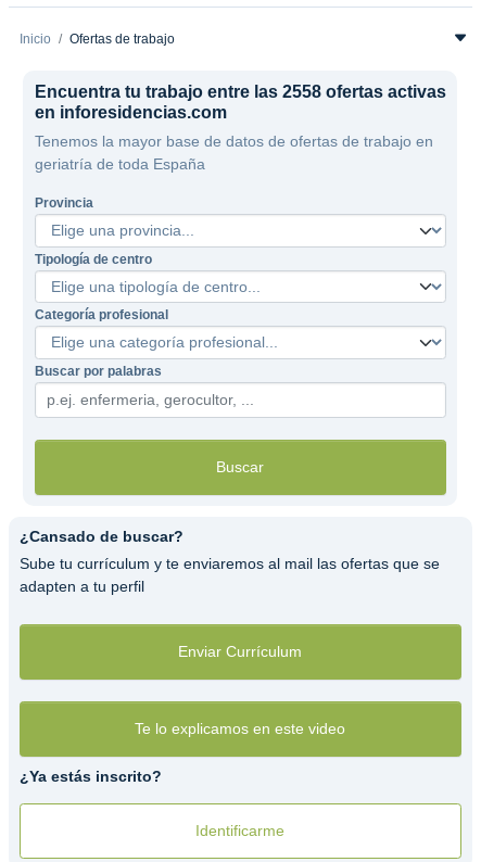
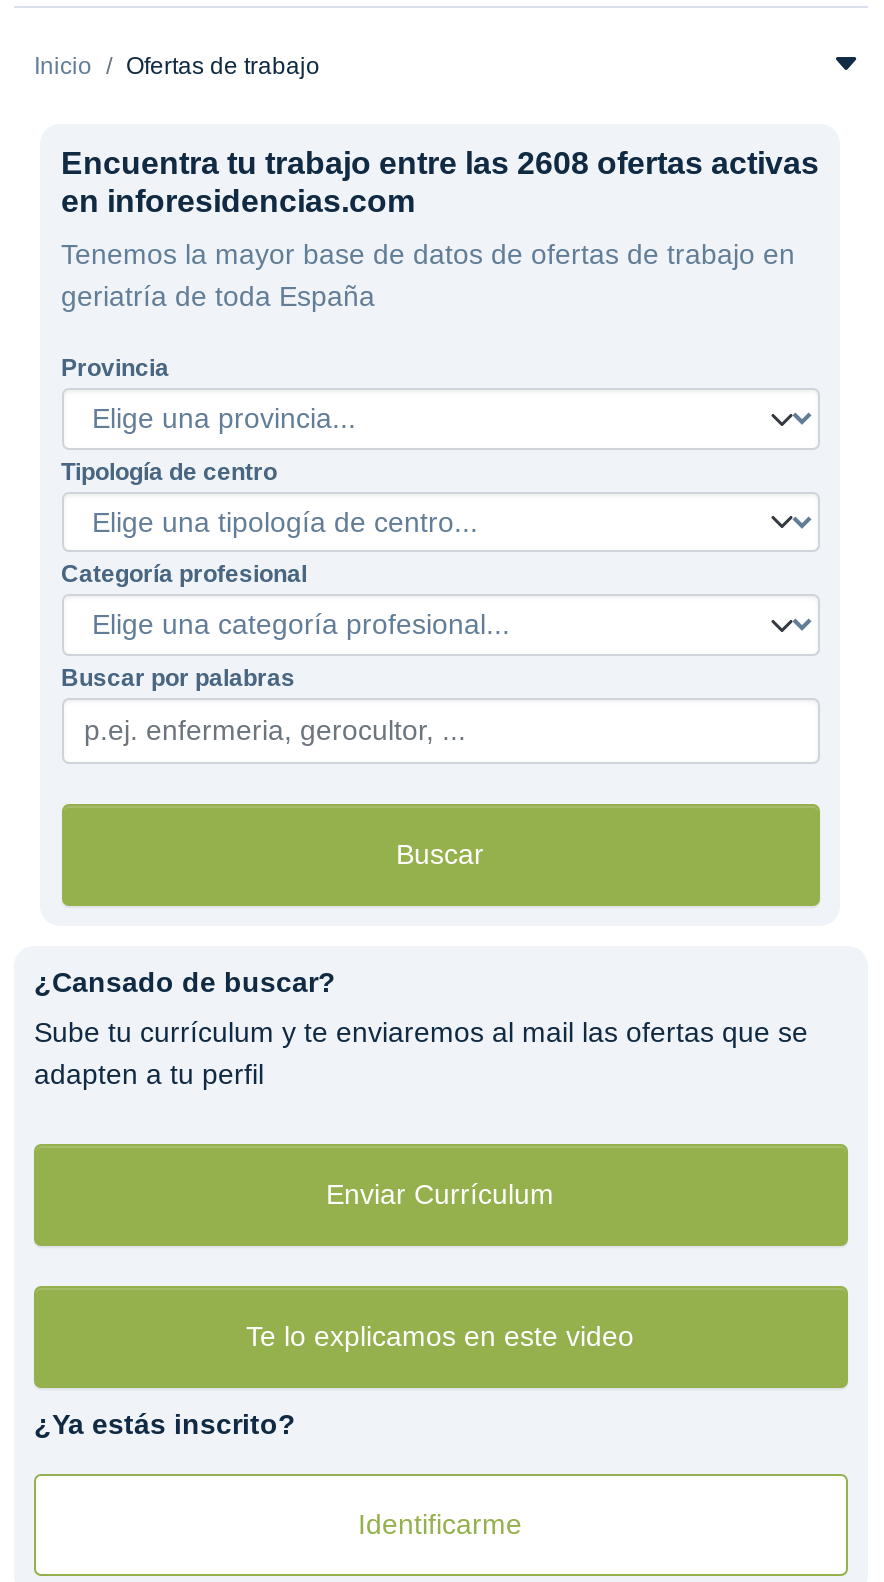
[34,83,446,101] Encuentra tu trabajo entre las 2558 ofertas activas -> [61,146,819,180] Encuentra tu trabajo entre las 2608 ofertas activas

